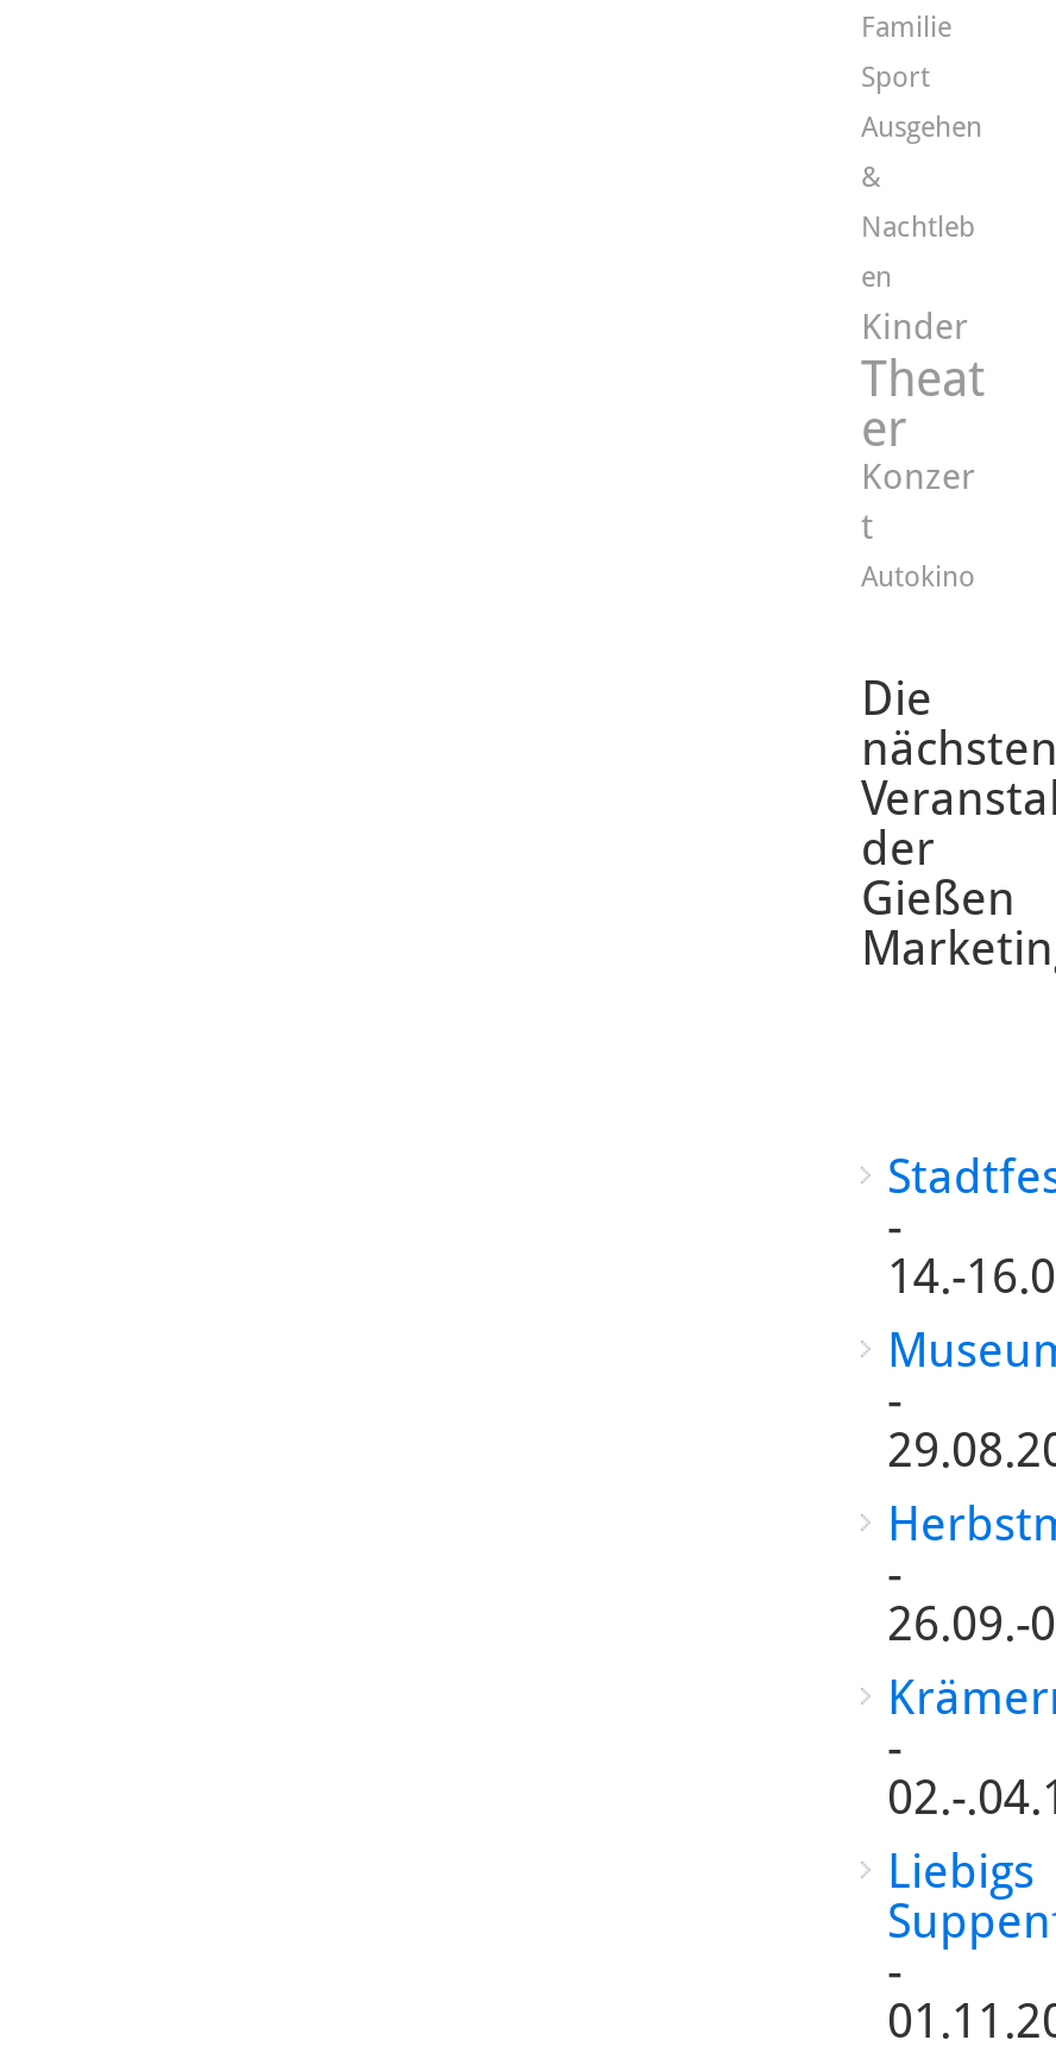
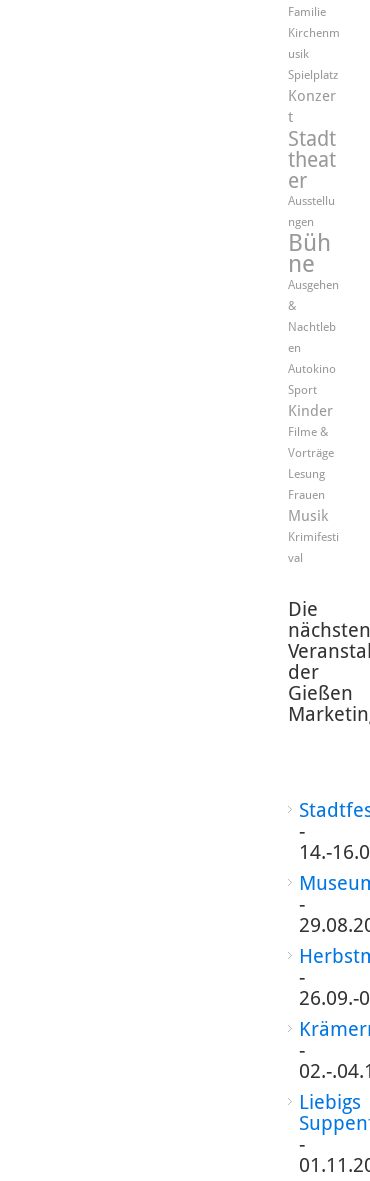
[861,61,930,94] Sport -> [288,26,340,278] Kirchenm | usik | Spielplatz | Konzer | t | Stadt | theat | er | Ausstellu | ngen | Büh | ne
[861,306,985,548] Kinder | Theat | er | Konzer | t -> none
none -> [288,383,339,565] Sport | Kinder | Filme & | Vorträge | Lesung | Frauen | Musik | Krimifesti | val

